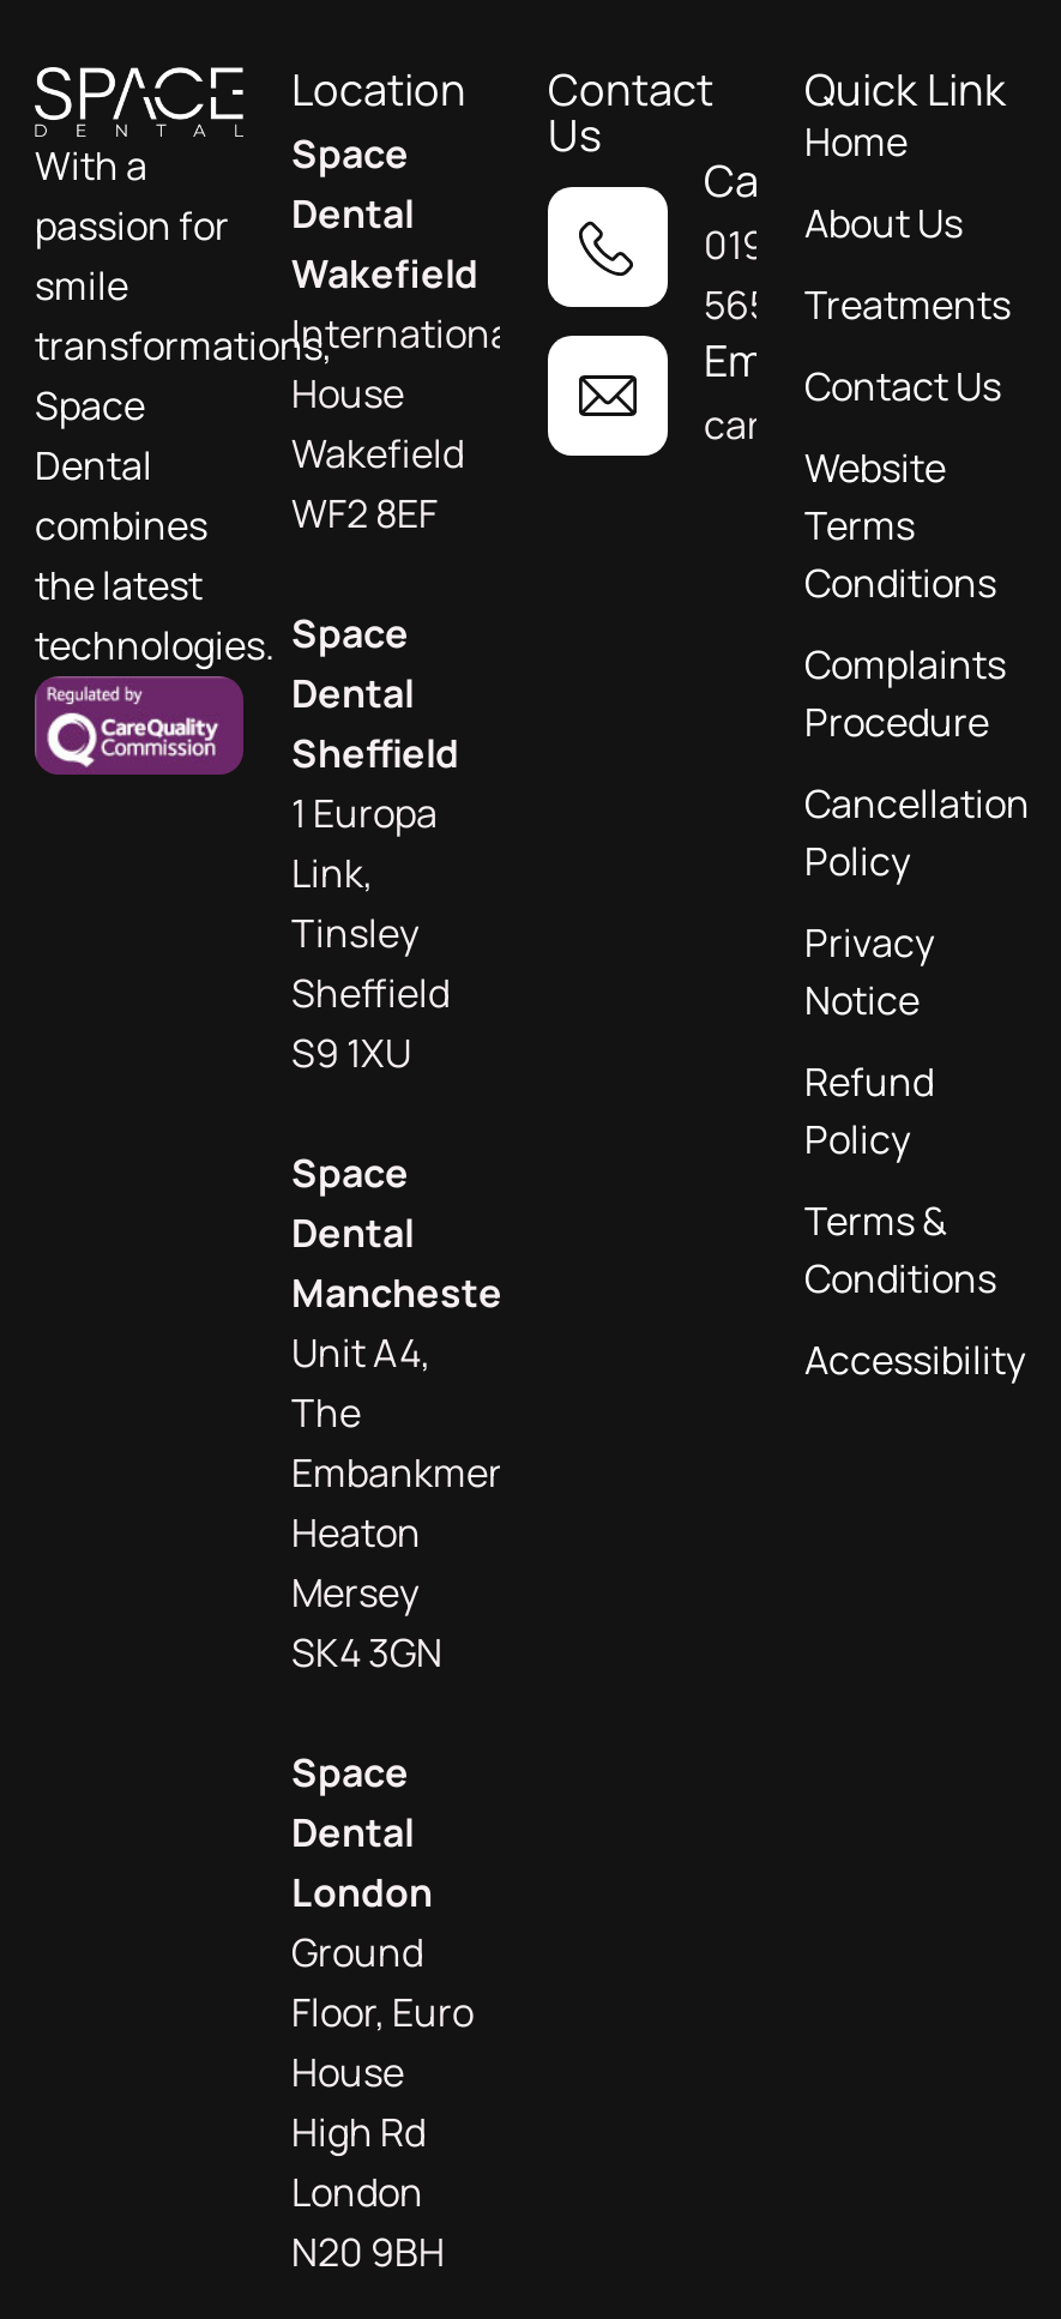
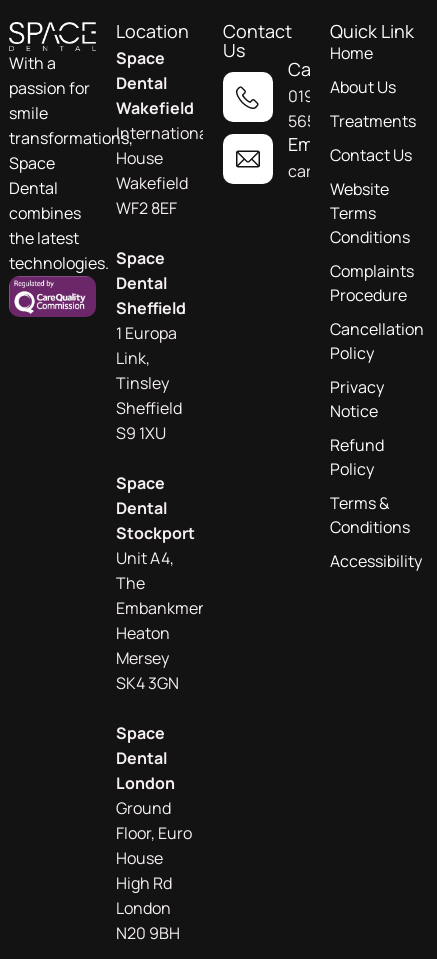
[291,1267,517,1320] Manchester -> [116,522,195,544] Stockport

